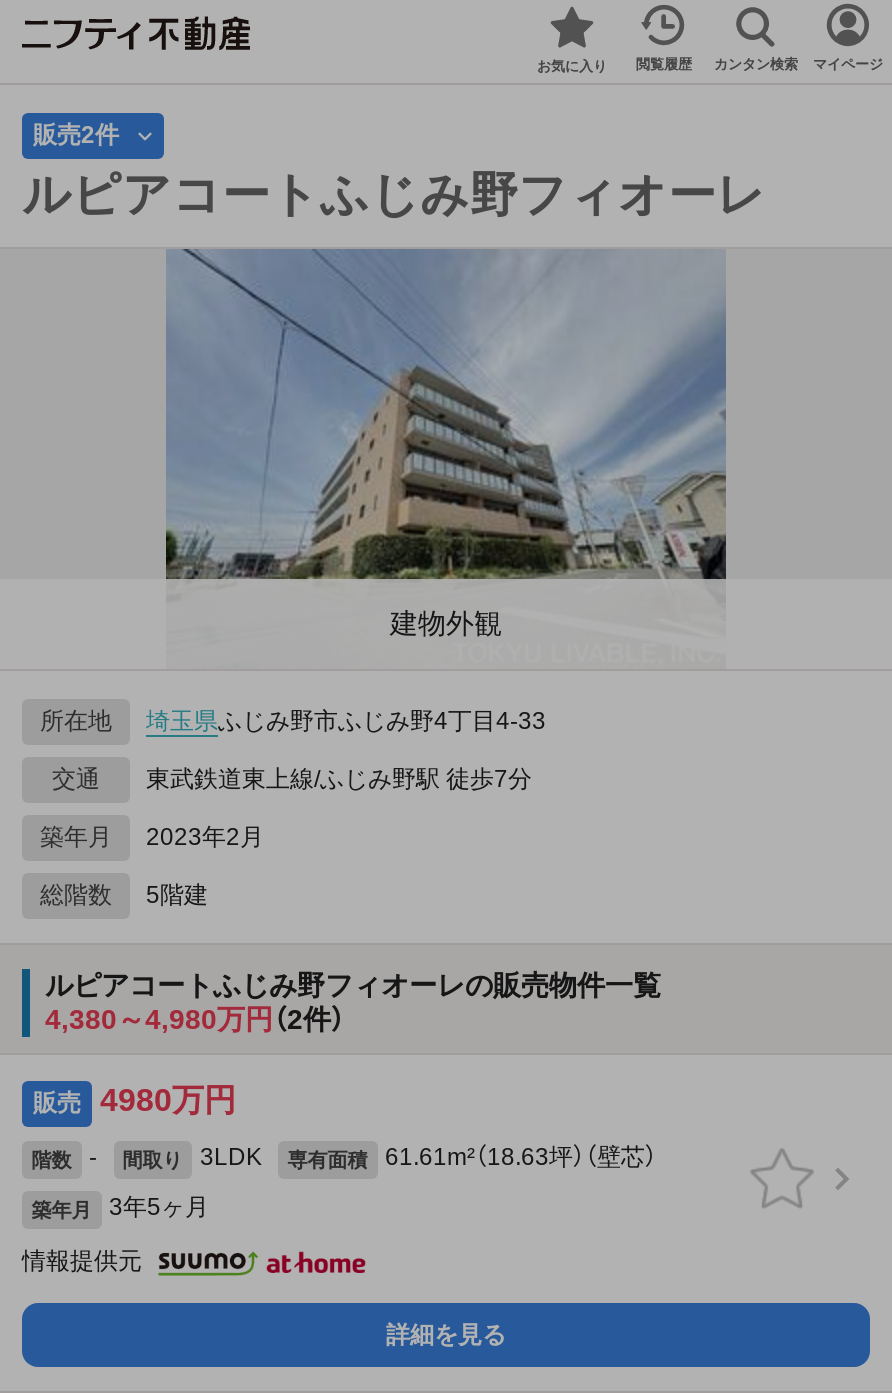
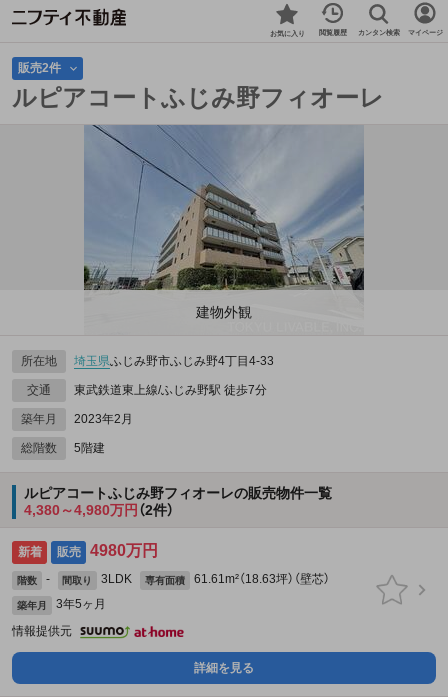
none -> [17,545,41,559] 新着

